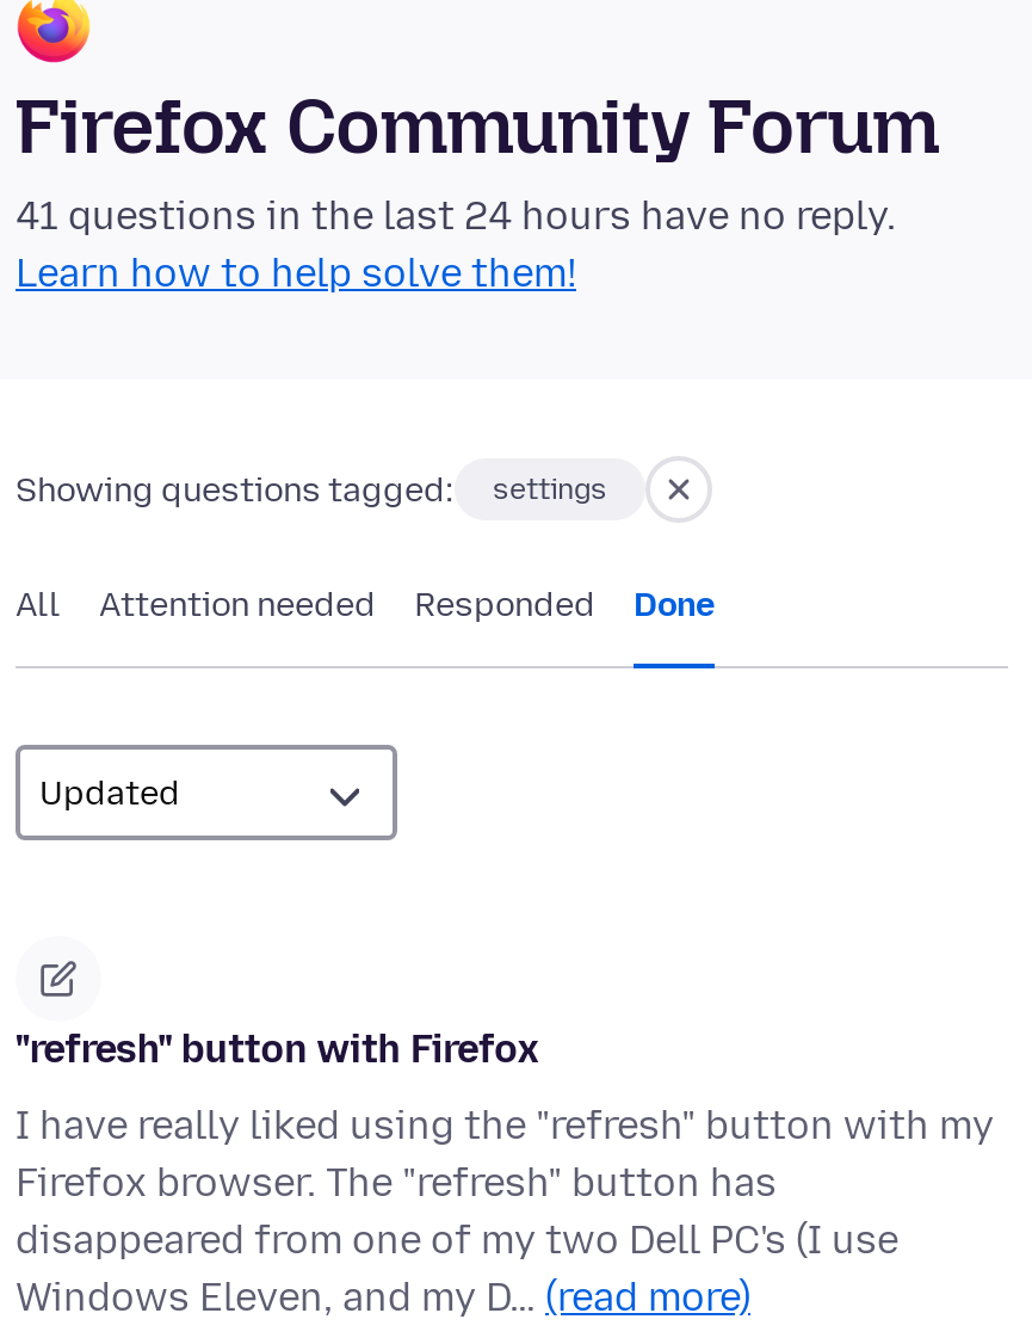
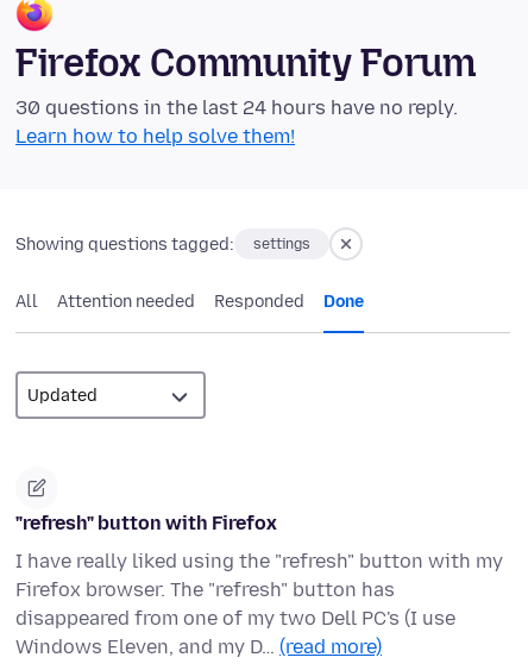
[16,195,896,240] 41 questions in the last 24 hours have no reply. -> [15,97,458,120] 30 questions in the last 24 hours have no reply.

